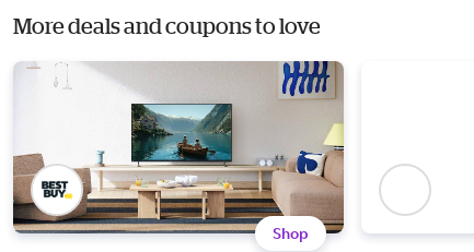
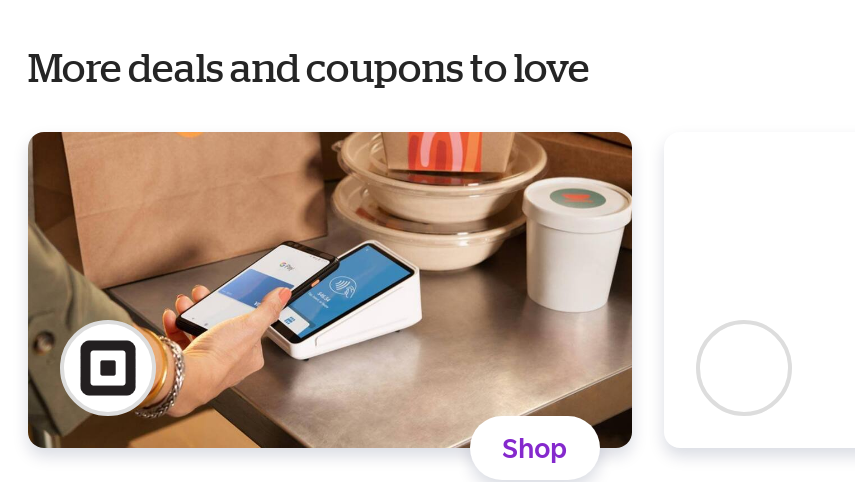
[13,60,345,235] [image] -> [26,130,634,450] [image]

